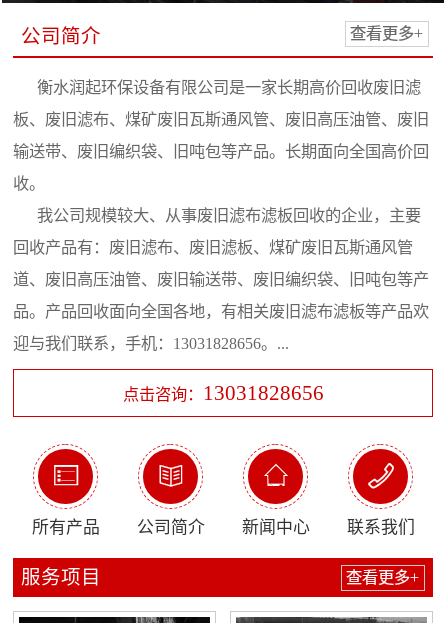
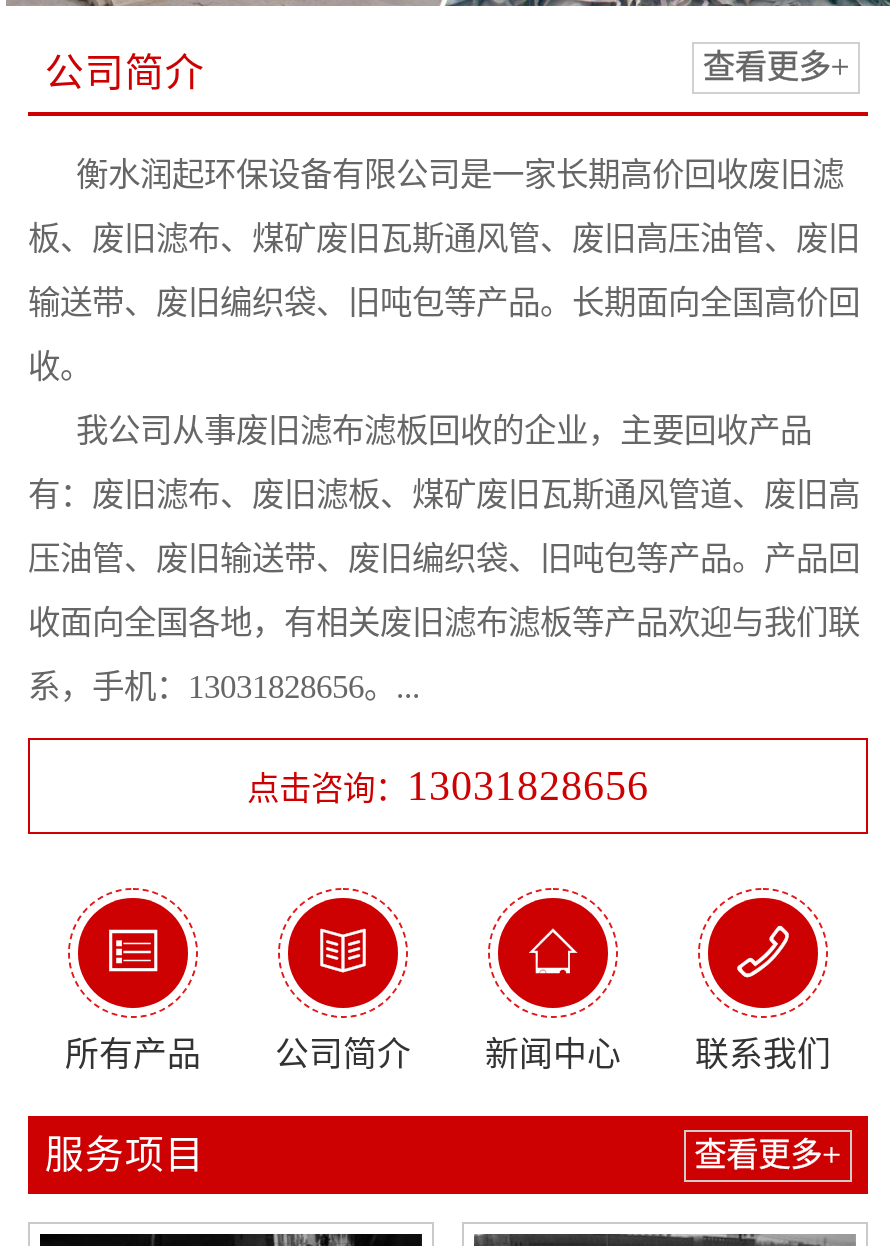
[13,207,421,225] 我公司规模较大、从事废旧滤布滤板回收的企业，主要 -> [28,414,812,450] 我公司从事废旧滤布滤板回收的企业，主要回收产品
[13,239,413,257] 回收产品有：废旧滤布、废旧滤板、煤矿废旧瓦斯通风管 -> [28,478,860,514] 有：废旧滤布、废旧滤板、煤矿废旧瓦斯通风管道、废旧高
[13,271,429,289] 道、废旧高压油管、废旧输送带、废旧编织袋、旧吨包等产 -> [28,542,860,578] 压油管、废旧输送带、废旧编织袋、旧吨包等产品。产品回
[13,303,429,321] 品。产品回收面向全国各地，有相关废旧滤布滤板等产品欢 -> [28,606,860,642] 收面向全国各地，有相关废旧滤布滤板等产品欢迎与我们联
[13,335,289,353] 迎与我们联系，手机：13031828656。... -> [28,670,420,706] 系，手机：13031828656。...

